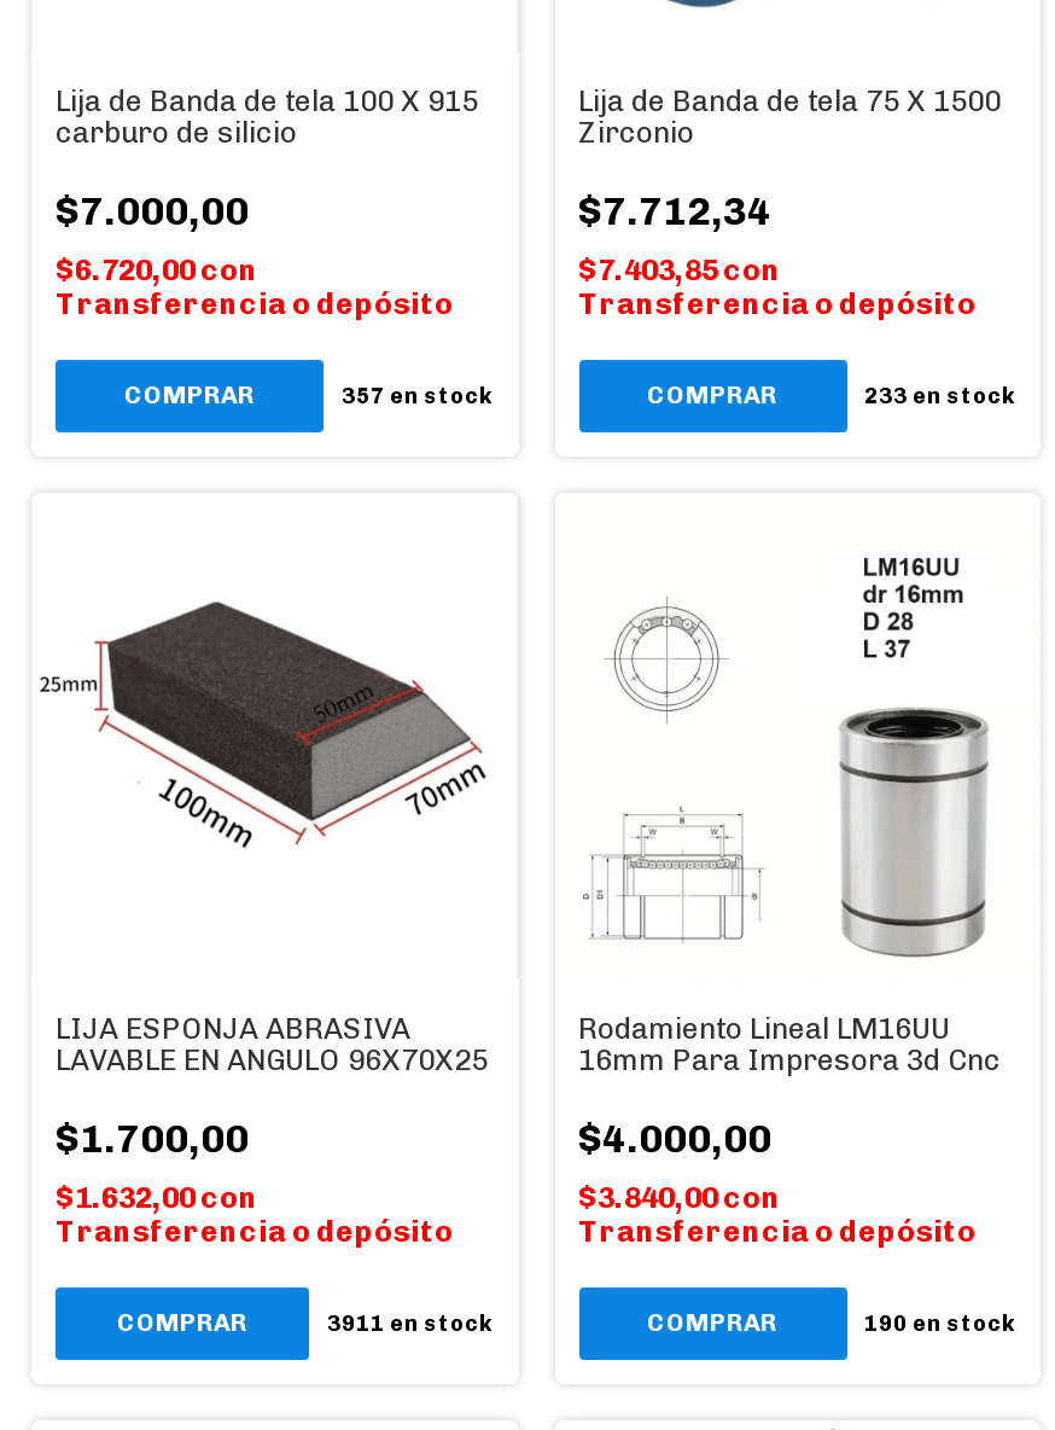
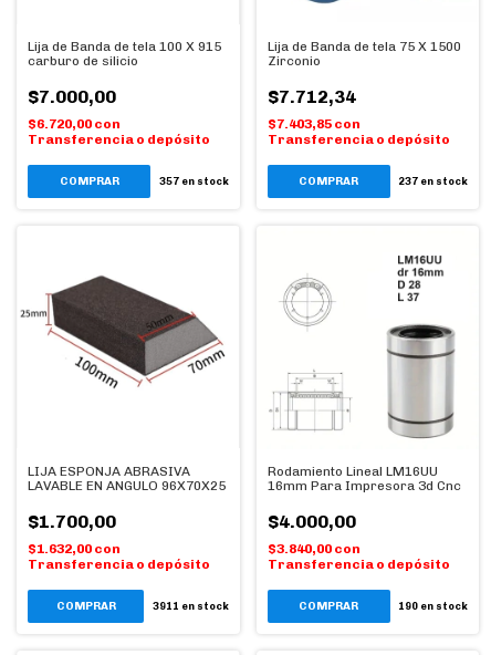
[864,385,1016,409] 233 en stock -> [398,176,468,187] 237 en stock

